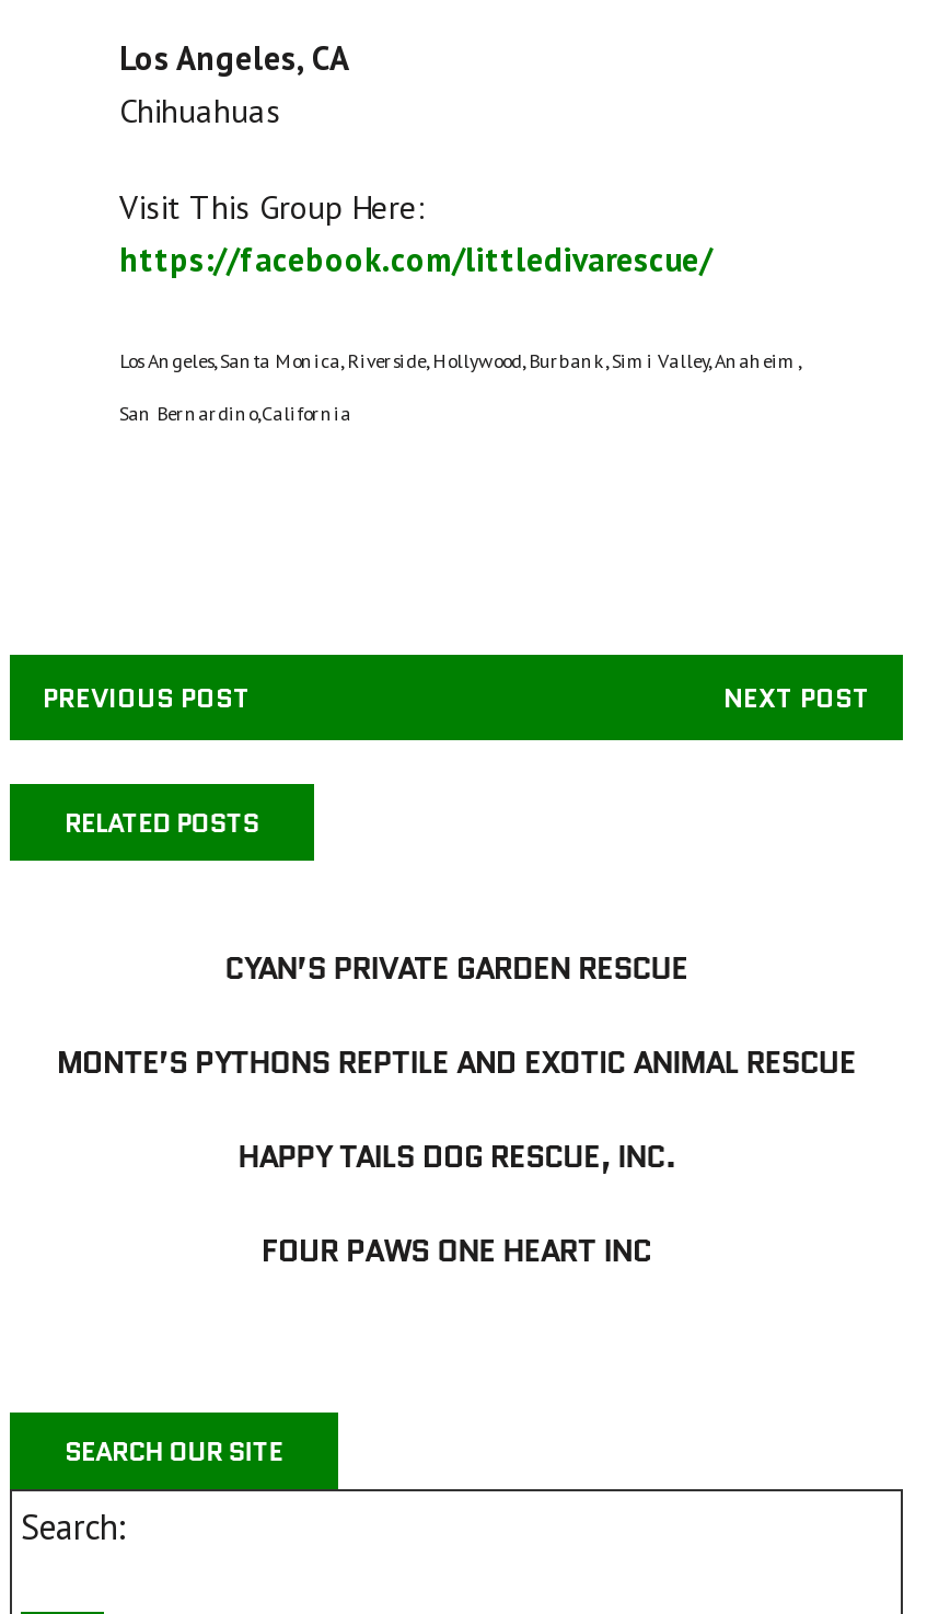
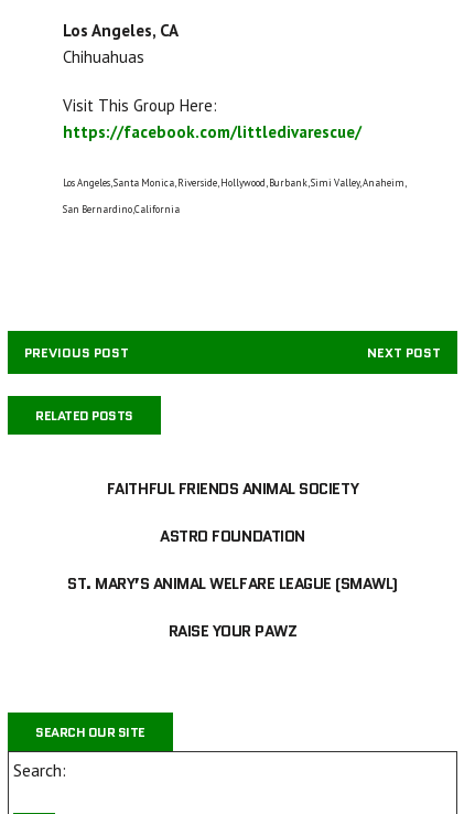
[225,947,688,990] CYAN’S PRIVATE GARDEN RESCUE -> [107,478,358,500] FAITHFUL FRIENDS ANIMAL SOCIETY
[57,1041,856,1084] MONTE’S PYTHONS REPTILE AND EXOTIC ANIMAL RESCUE -> [160,525,305,547] ASTRO FOUNDATION
[238,1135,675,1179] HAPPY TAILS DOG RESCUE, INC. -> [67,573,398,595] ST. MARY’S ANIMAL WELFARE LEAGUE (SMAWL)
[262,1229,651,1273] FOUR PAWS ONE HEART INC -> [168,620,297,642] RAISE YOUR PAWZ

